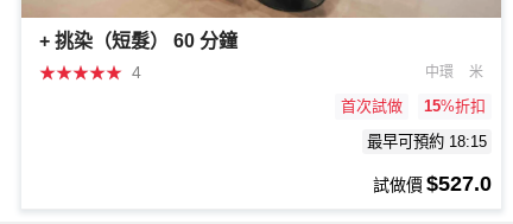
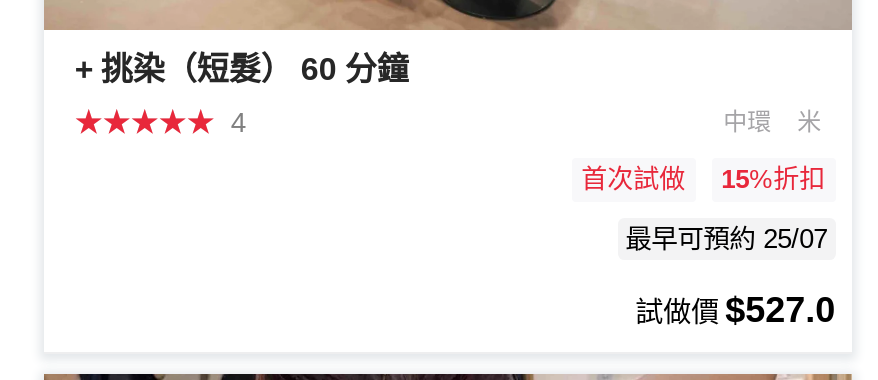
[366,133,486,151] 最早可預約 18:15 -> [625,224,827,254] 最早可預約 25/07

